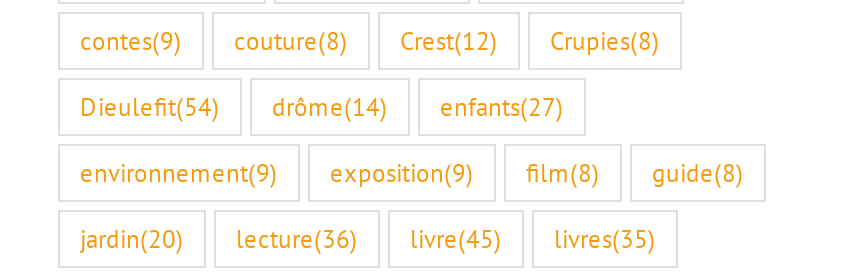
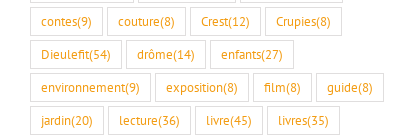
[80,155,744,187] environnement(9) exposition(9) film(8) guide(8) -> [41,79,373,95] environnement(9) exposition(8) film(8) guide(8)

